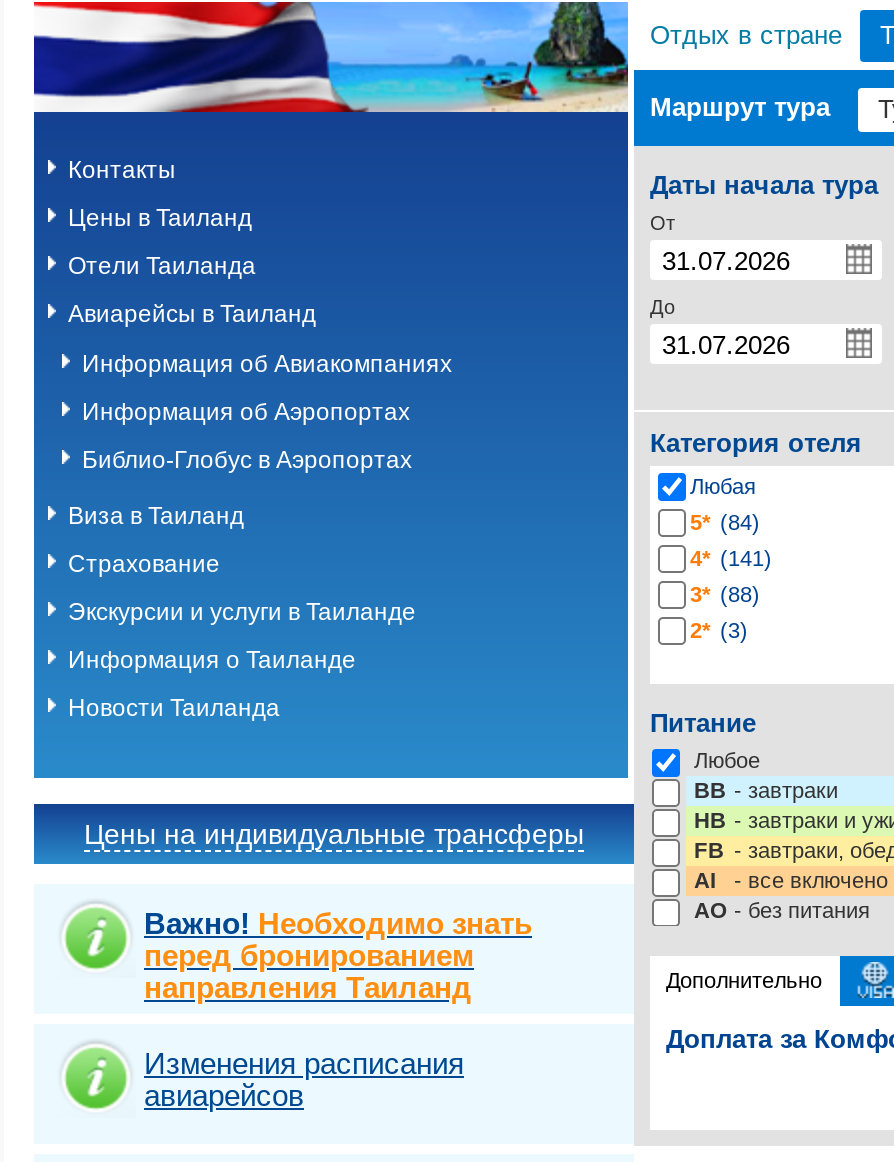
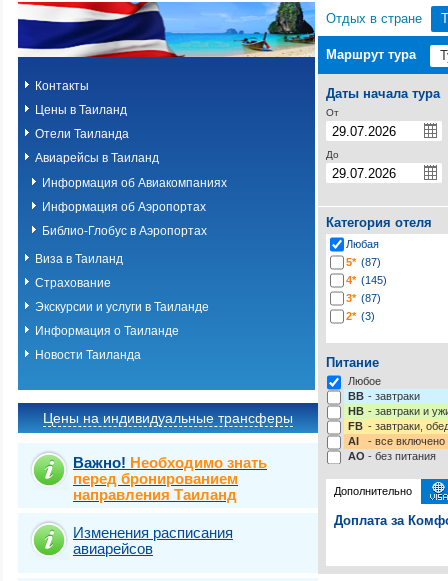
[690,510,760,534] 5* (84) -> [346,256,381,268] 5* (87)
[690,546,772,570] 4* (141) -> [346,274,387,286] 4* (145)
[690,582,760,606] 3* (88) -> [346,292,381,304] 3* (87)

